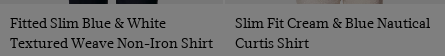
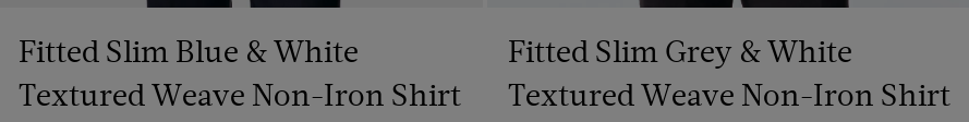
[234,15,429,51] Slim Fit Cream & Blue Nautical | Curtis Shirt -> [508,33,950,112] Fitted Slim Grey & White | Textured Weave Non-Iron Shirt

